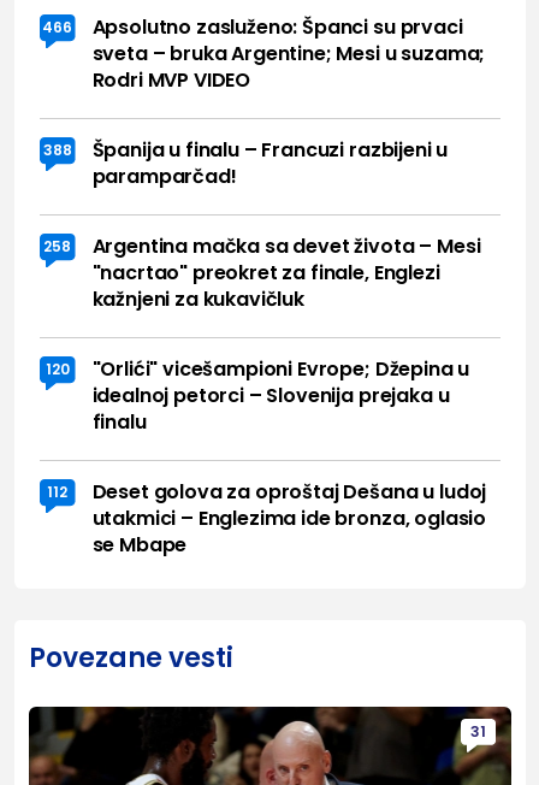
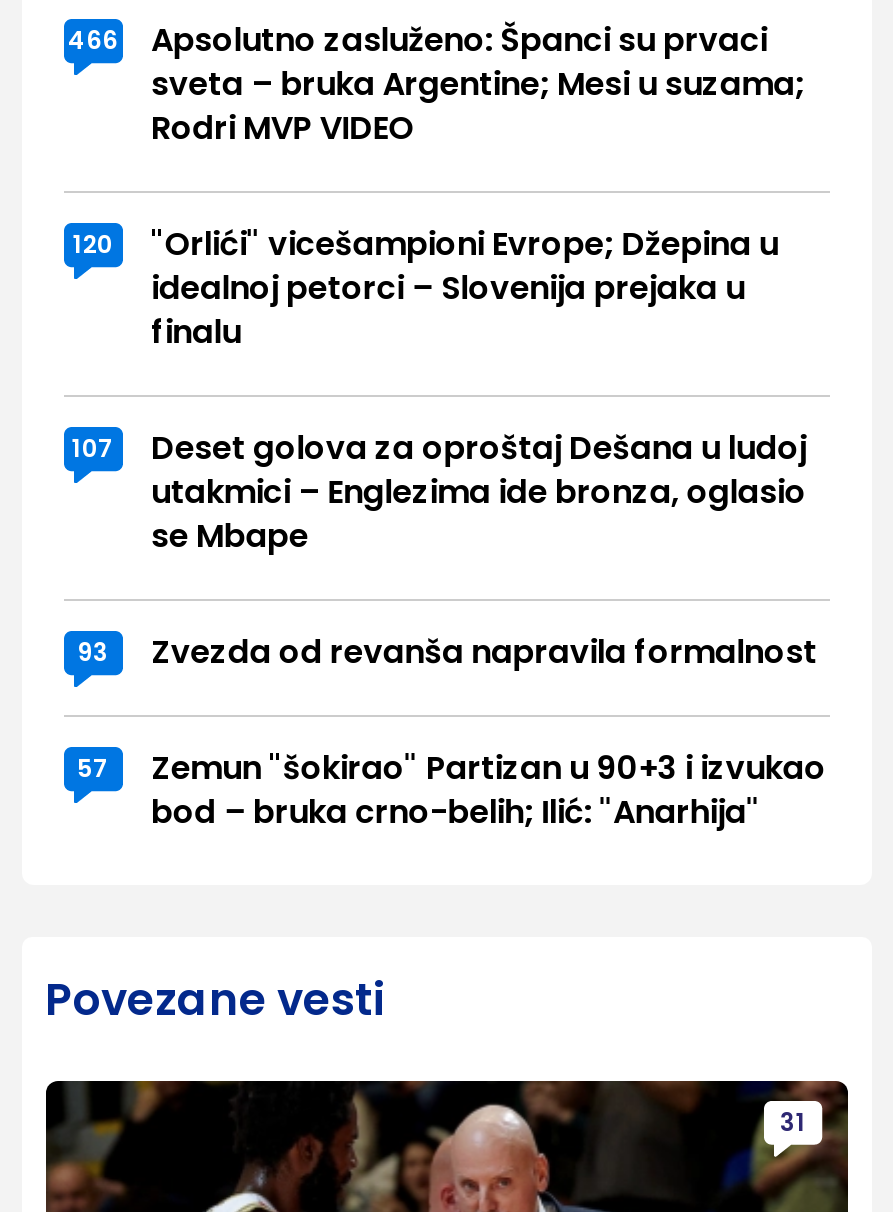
[43,136,481,313] 388 | Španija u finalu – Francuzi razbijeni u | paramparčad! | 258 | Argentina mačka sa devet života – Mesi | "nacrtao" preokret za finale, Englezi | kažnjeni za kukavičluk -> none
moved [45,355,486,505] -> [73,222,807,472]: 120 | "Orlići" vicešampioni Evrope; Džepina u | idealnoj petorci – Slovenija prejaka u | finalu | Deset golova za oproštaj Dešana u ludoj
[47,478,486,505] 112 Deset golova za oproštaj Dešana u ludoj -> [72,426,807,472] 107 Deset golova za oproštaj Dešana u ludoj
moved [92,504,486,558] -> [151,470,806,560]: utakmici – Englezima ide bronza, oglasio | se Mbape
none -> [77,630,826,836] 93 | Zvezda od revanša napravila formalnost | 57 | Zemun "šokirao" Partizan u 90+3 i izvukao | bod – bruka crno-belih; Ilić: "Anarhija"

